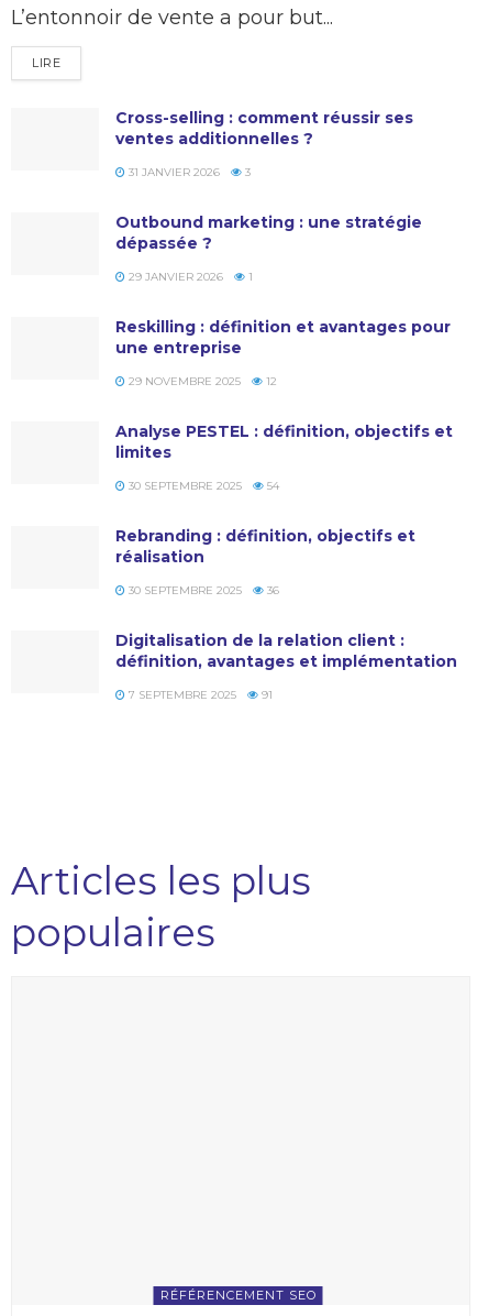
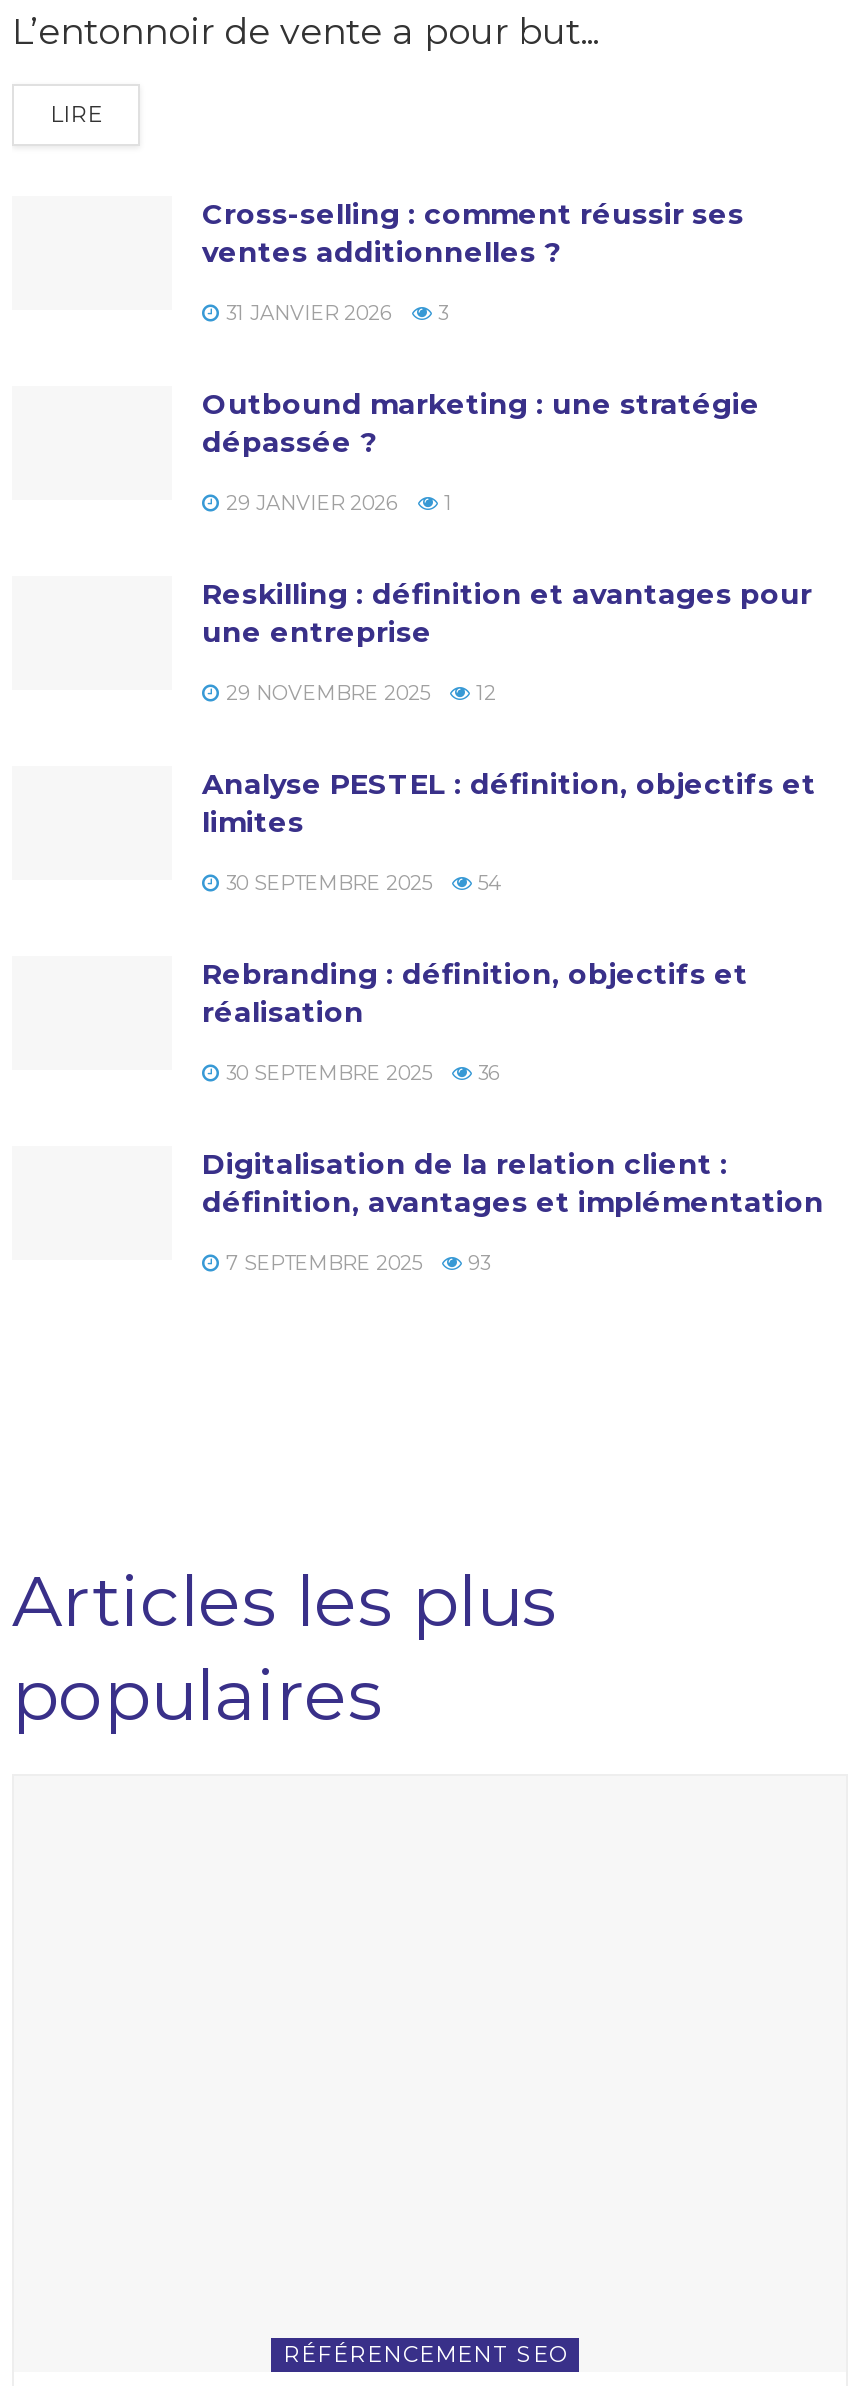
[125,688,273,702] 7 SEPTEMBRE 2025 91 -> [220,1251,490,1277] 7 SEPTEMBRE 2025 93

